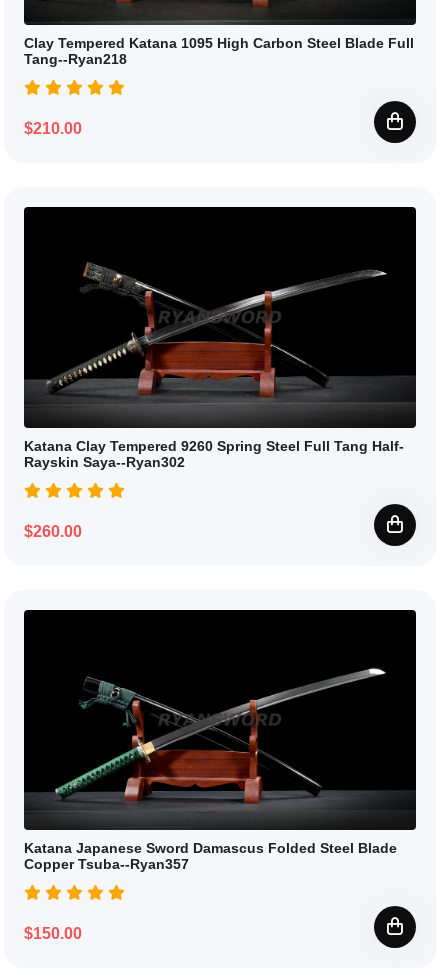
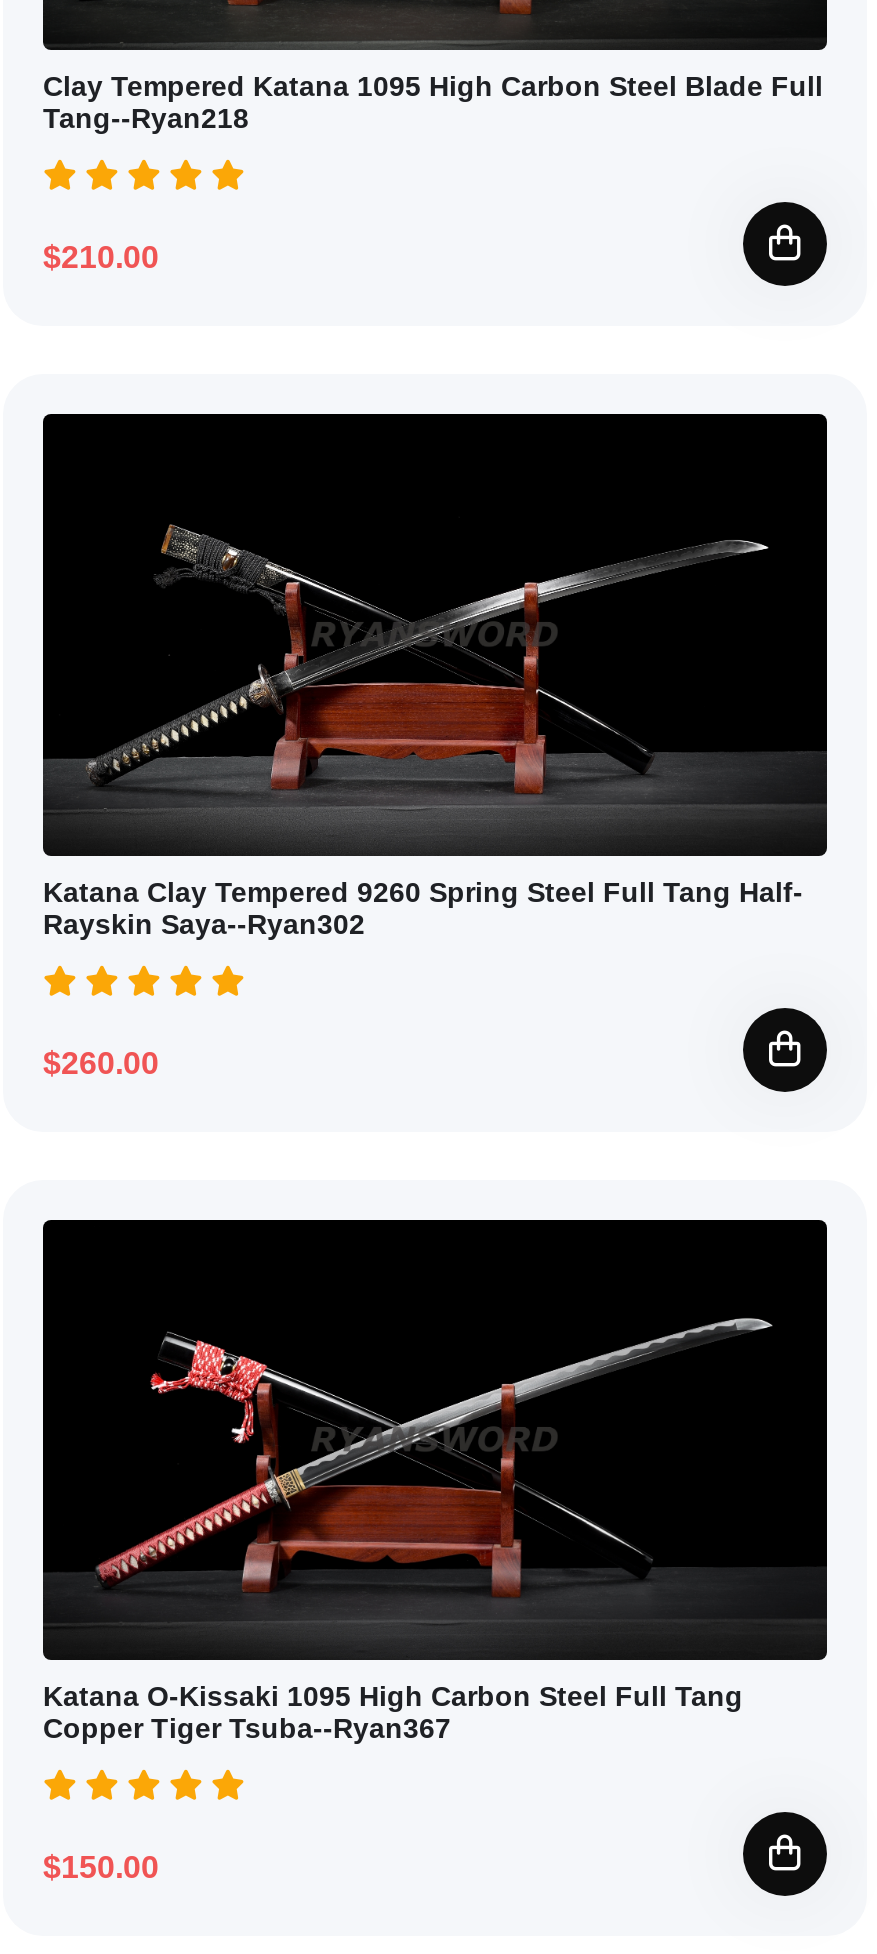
[24,659,397,872] [image] | Katana Japanese Sword Damascus Folded Steel Blade | Copper Tsuba--Ryan357 -> [43,1316,773,1745] [image] | Katana O-Kissaki 1095 High Carbon Steel Full Tang | Copper Tiger Tsuba--Ryan367

